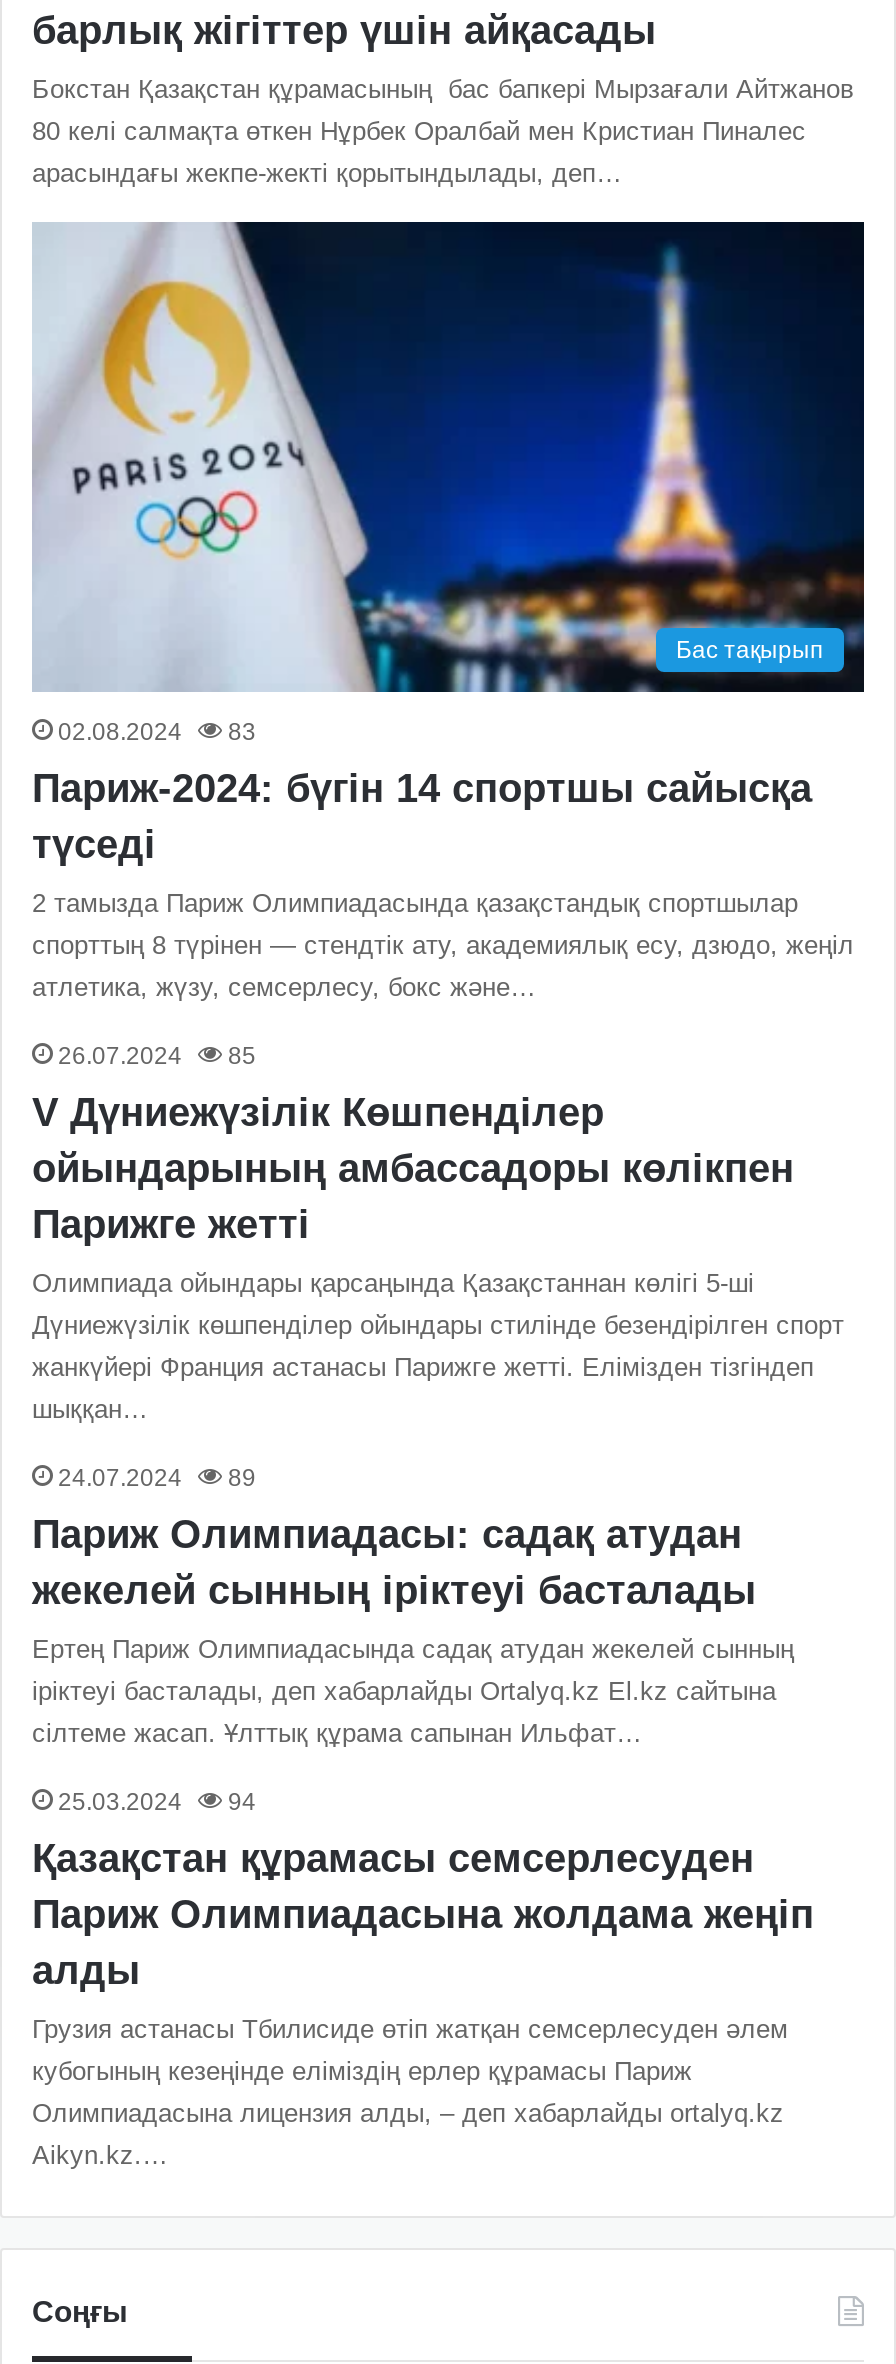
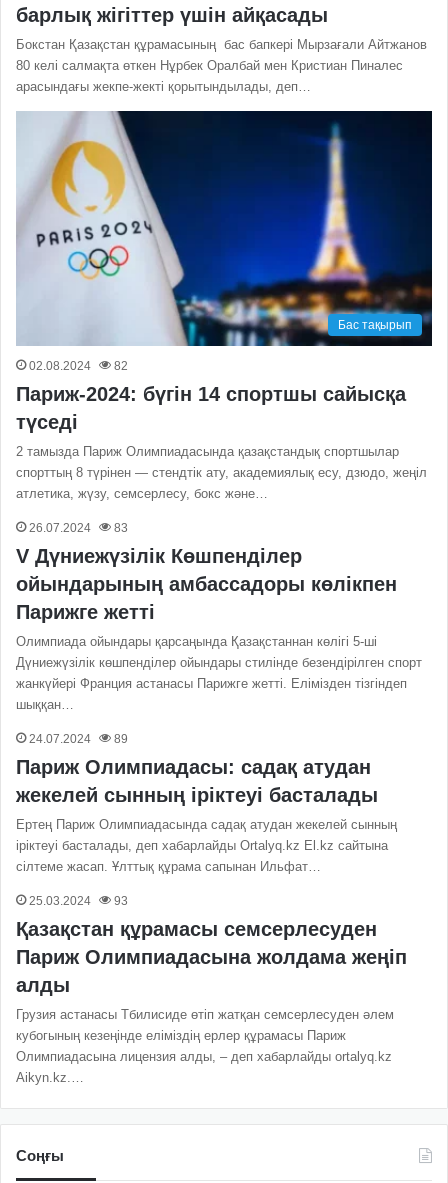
[58,717,256,745] 02.08.2024 83 -> [29,359,128,373] 02.08.2024 82
[58,1041,256,1069] 26.07.2024 85 -> [29,521,128,535] 26.07.2024 83
[58,1787,256,1815] 25.03.2024 94 -> [29,894,128,908] 25.03.2024 93

